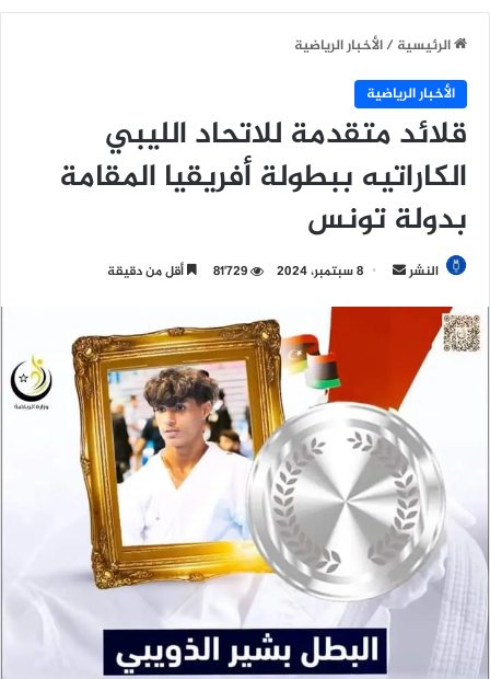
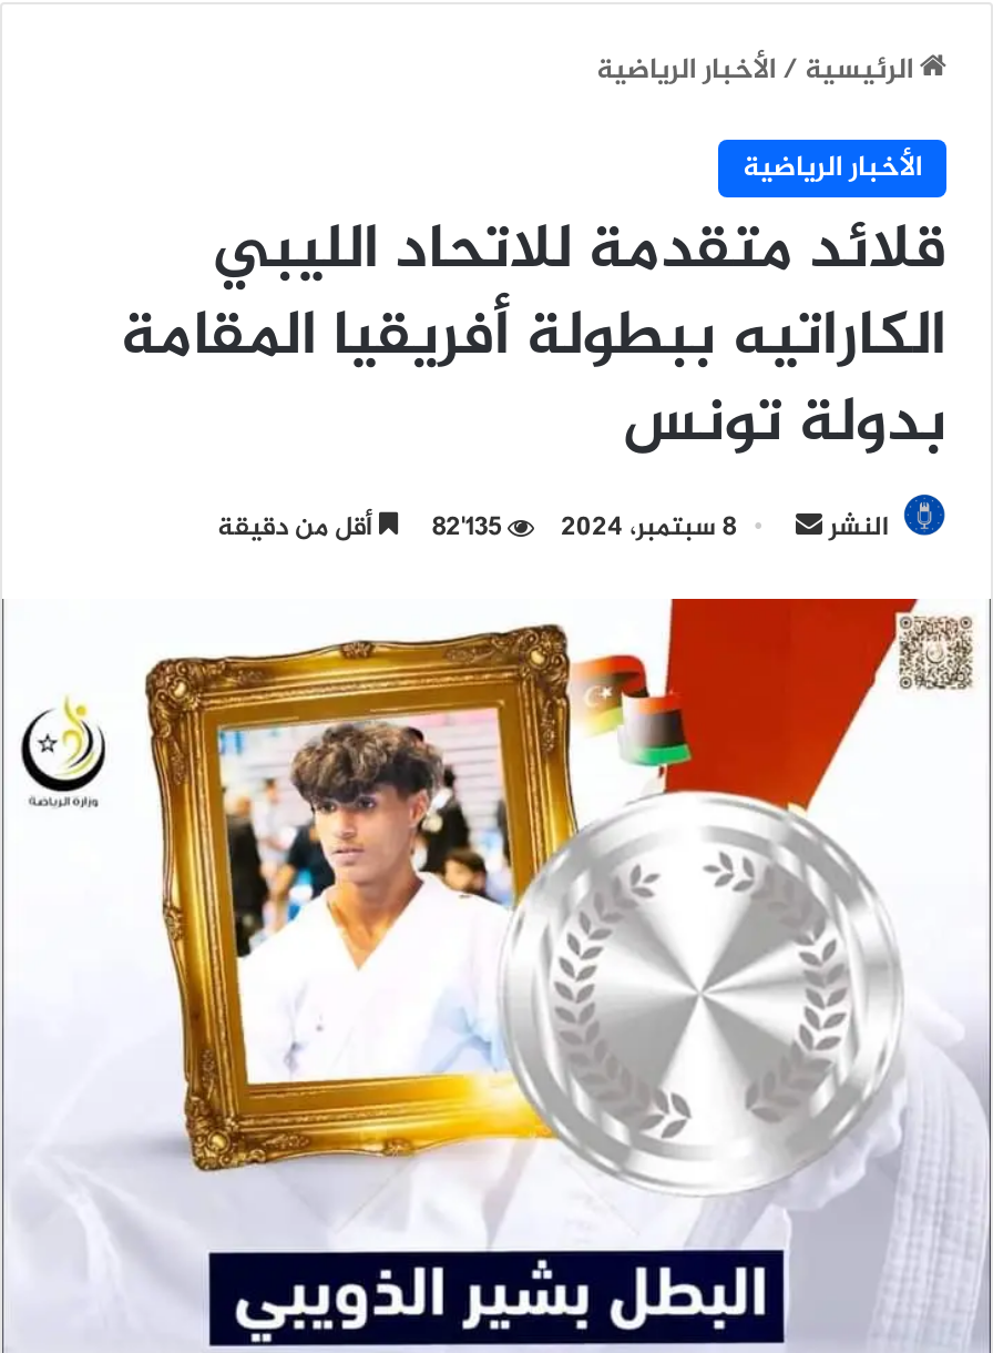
[213,260,247,282] 81٬729 -> [432,505,501,549] 82٬135

